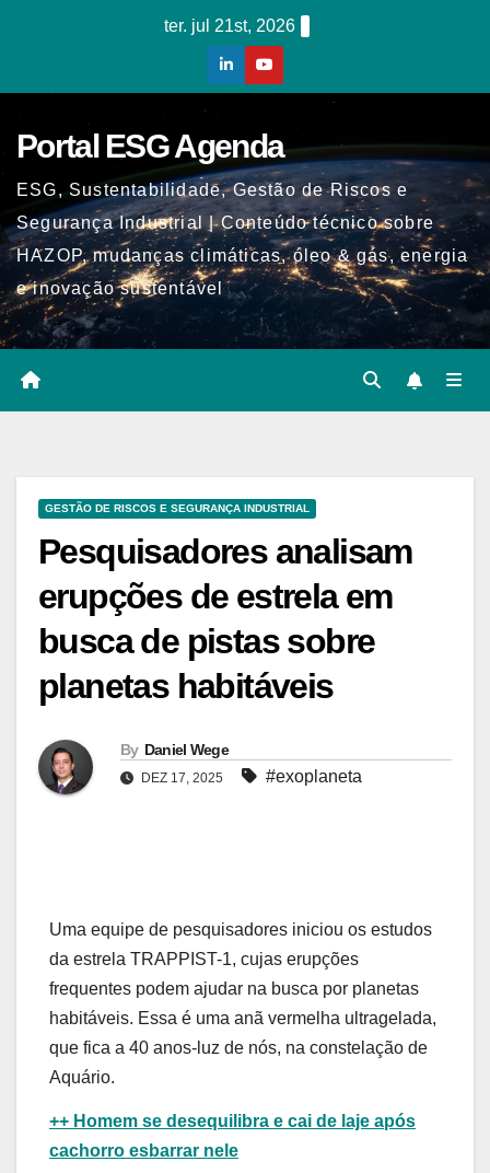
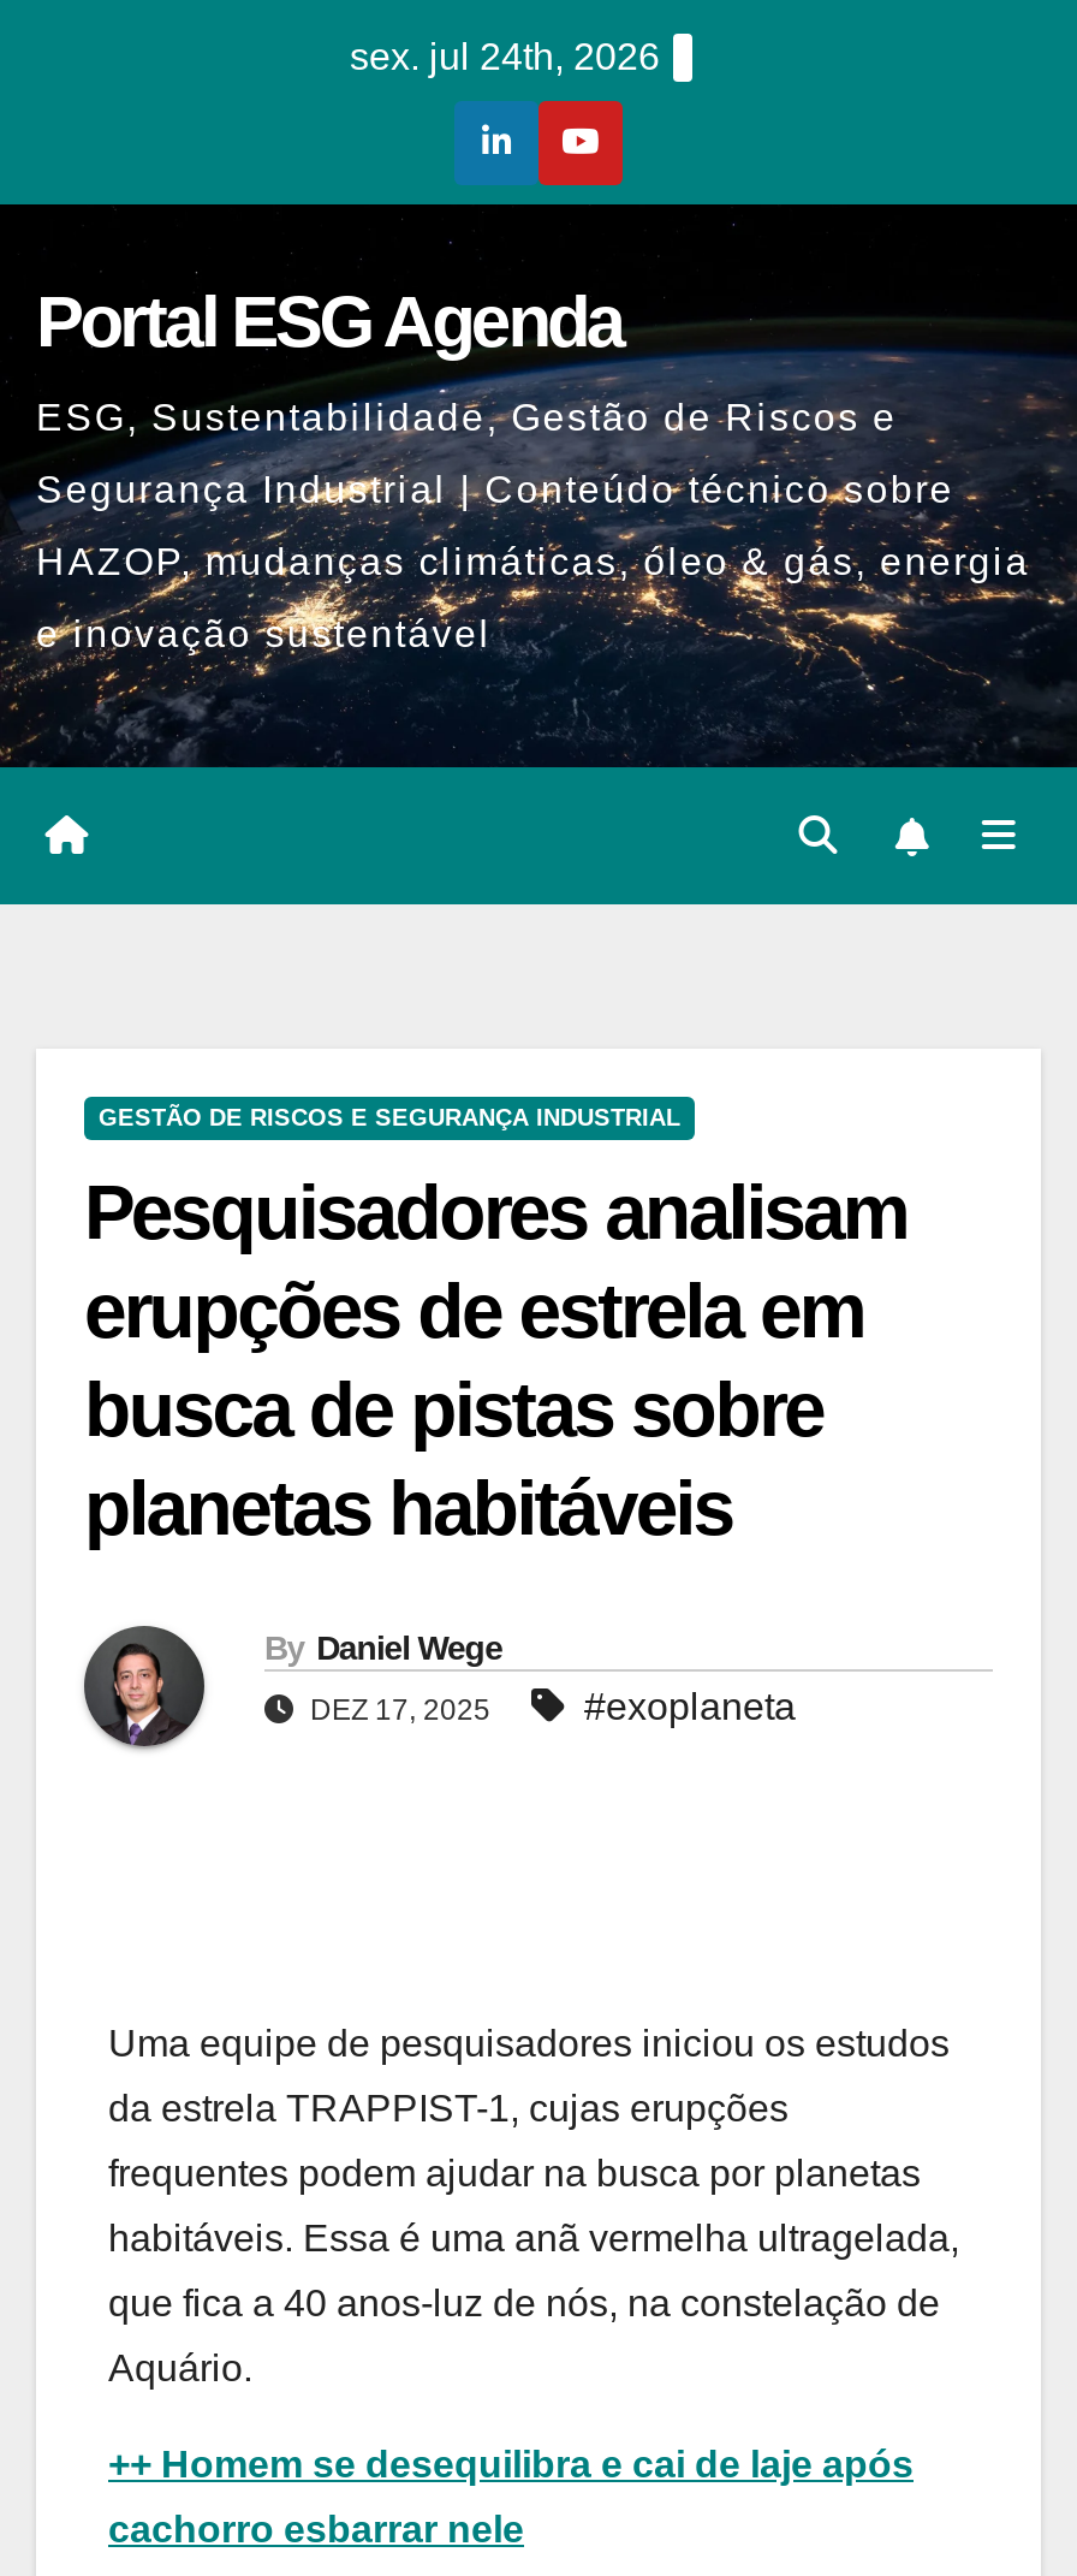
[164,16,295,35] ter. jul 21st, 2026 -> [350,36,660,77] sex. jul 24th, 2026

